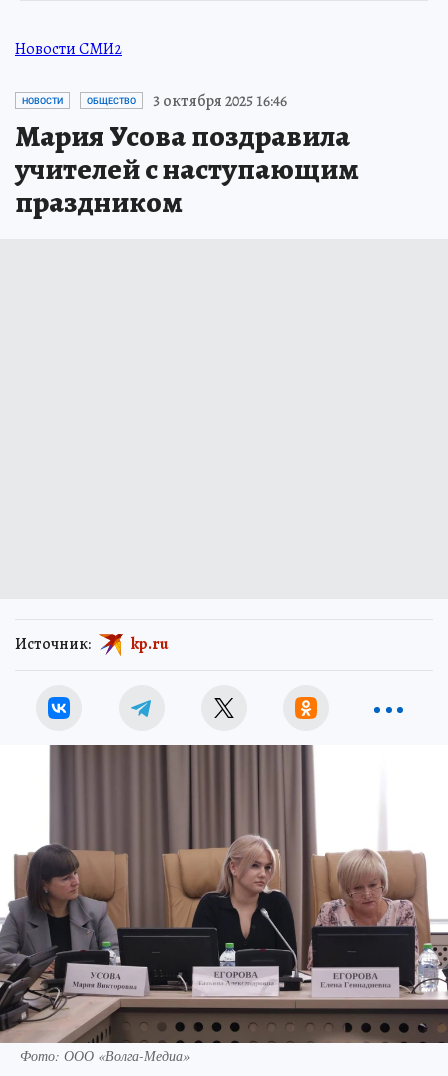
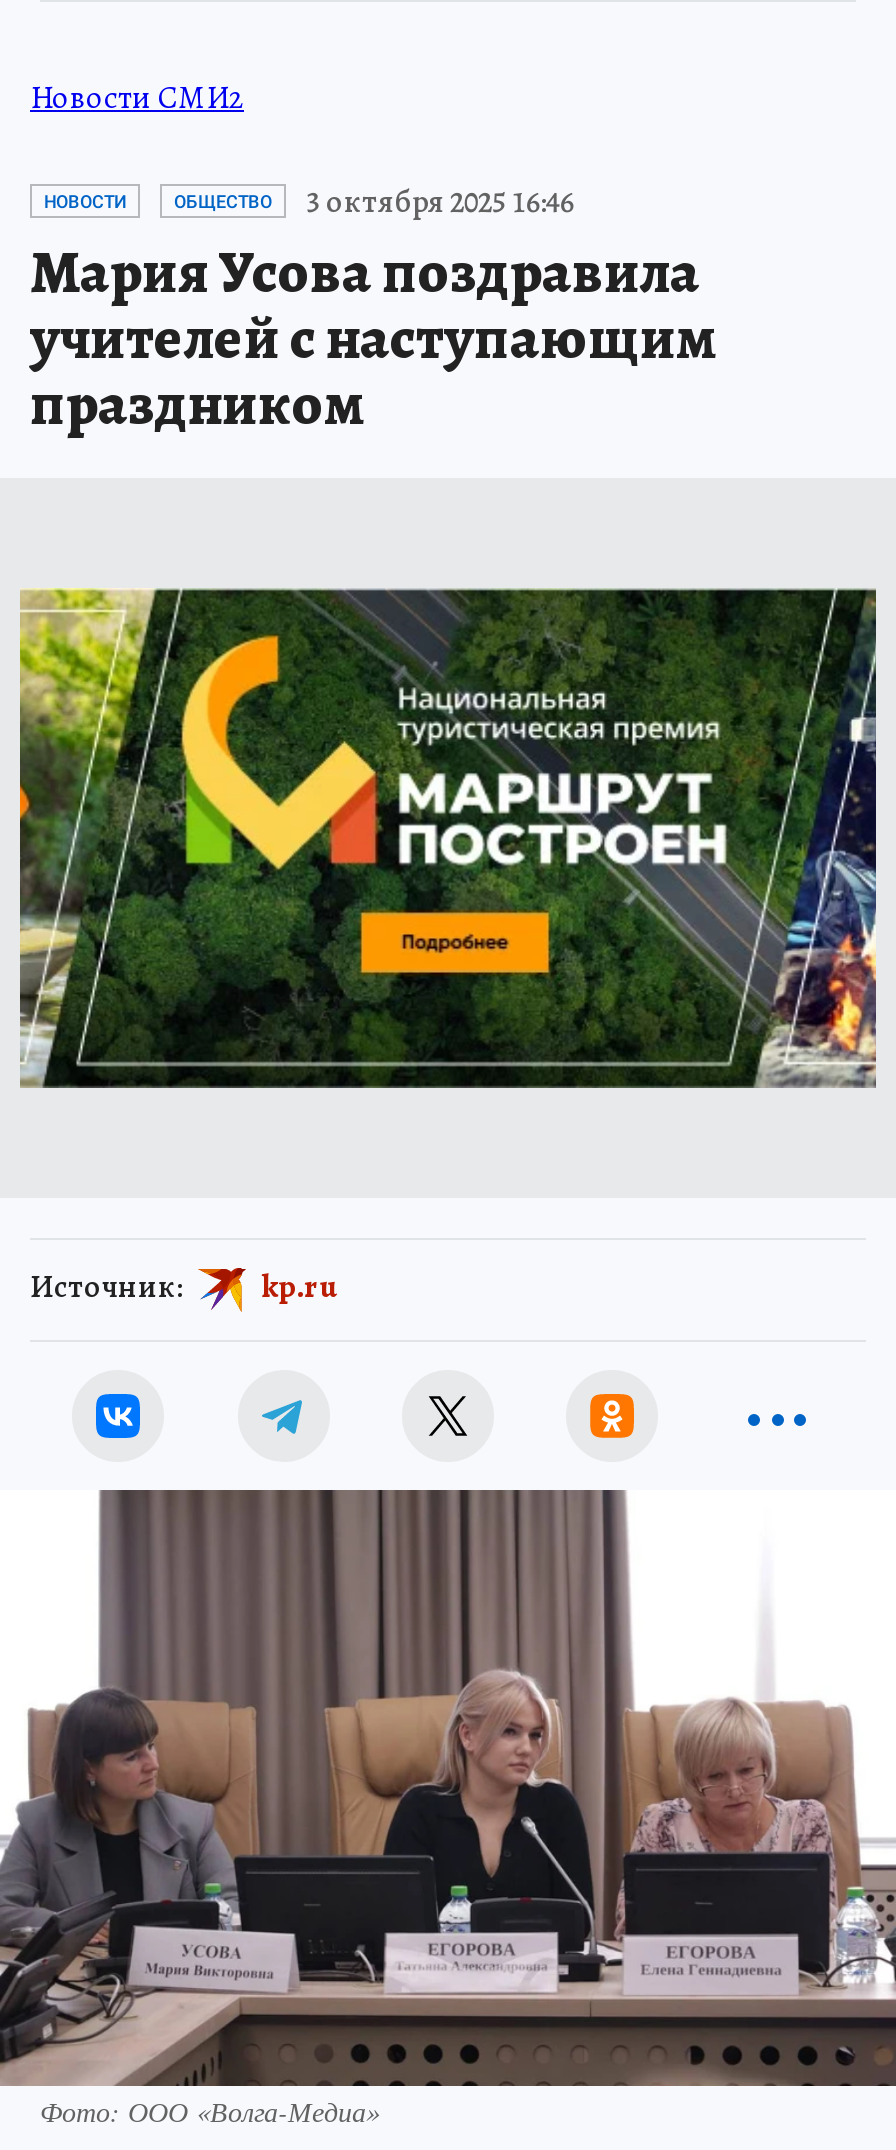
none -> [18,586,878,1090] [image]

